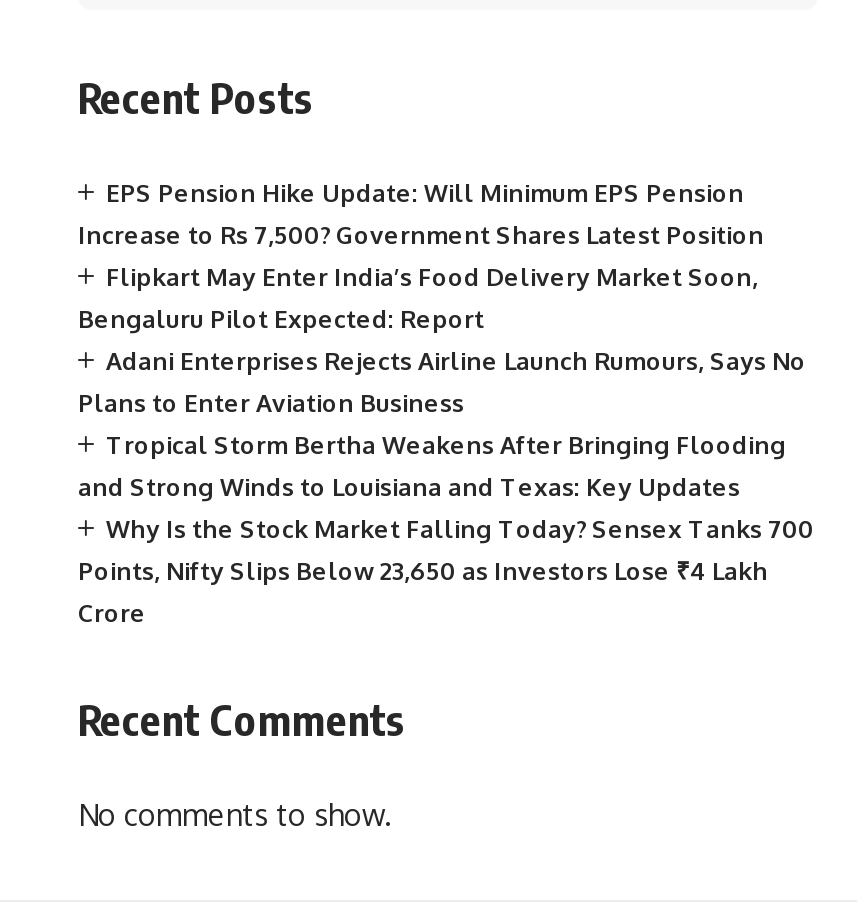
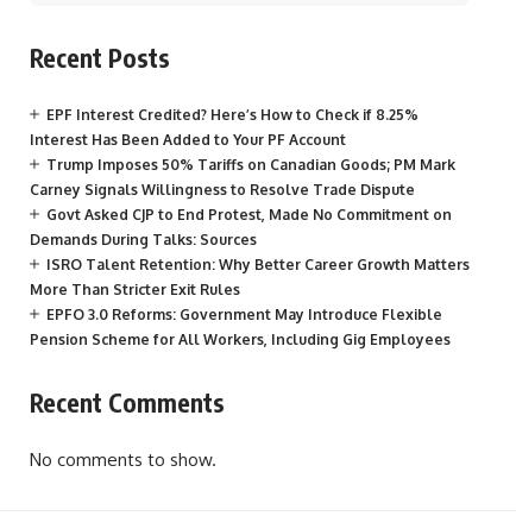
[78,177,814,627] EPS Pension Hike Update: Will Minimum EPS Pension | Increase to Rs 7,500? Government Shares Latest Position | Flipkart May Enter India’s Food Delivery Market Soon, | Bengaluru Pilot Expected: Report | Adani Enterprises Rejects Airline Launch Rumours, Says No | Plans to Enter Aviation Business | Tropical Storm Bertha Weakens After Bringing Flooding | and Strong Winds to Louisiana and Texas: Key Updates | Why Is the Stock Market Falling Today? Sensex Tanks 700 | Points, Nifty Slips Below 23,650 as Investors Lose ₹4 Lakh | Crore -> [30,105,470,348] EPF Interest Credited? Here’s How to Check if 8.25% | Interest Has Been Added to Your PF Account | Trump Imposes 50% Tariffs on Canadian Goods; PM Mark | Carney Signals Willingness to Resolve Trade Dispute | Govt Asked CJP to End Protest, Made No Commitment on | Demands During Talks: Sources | ISRO Talent Retention: Why Better Career Growth Matters | More Than Stricter Exit Rules | EPFO 3.0 Reforms: Government May Introduce Flexible | Pension Scheme for All Workers, Including Gig Employees

